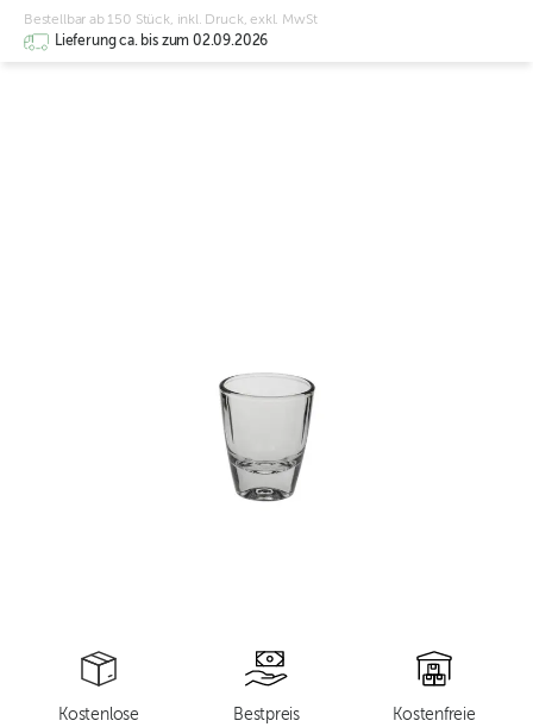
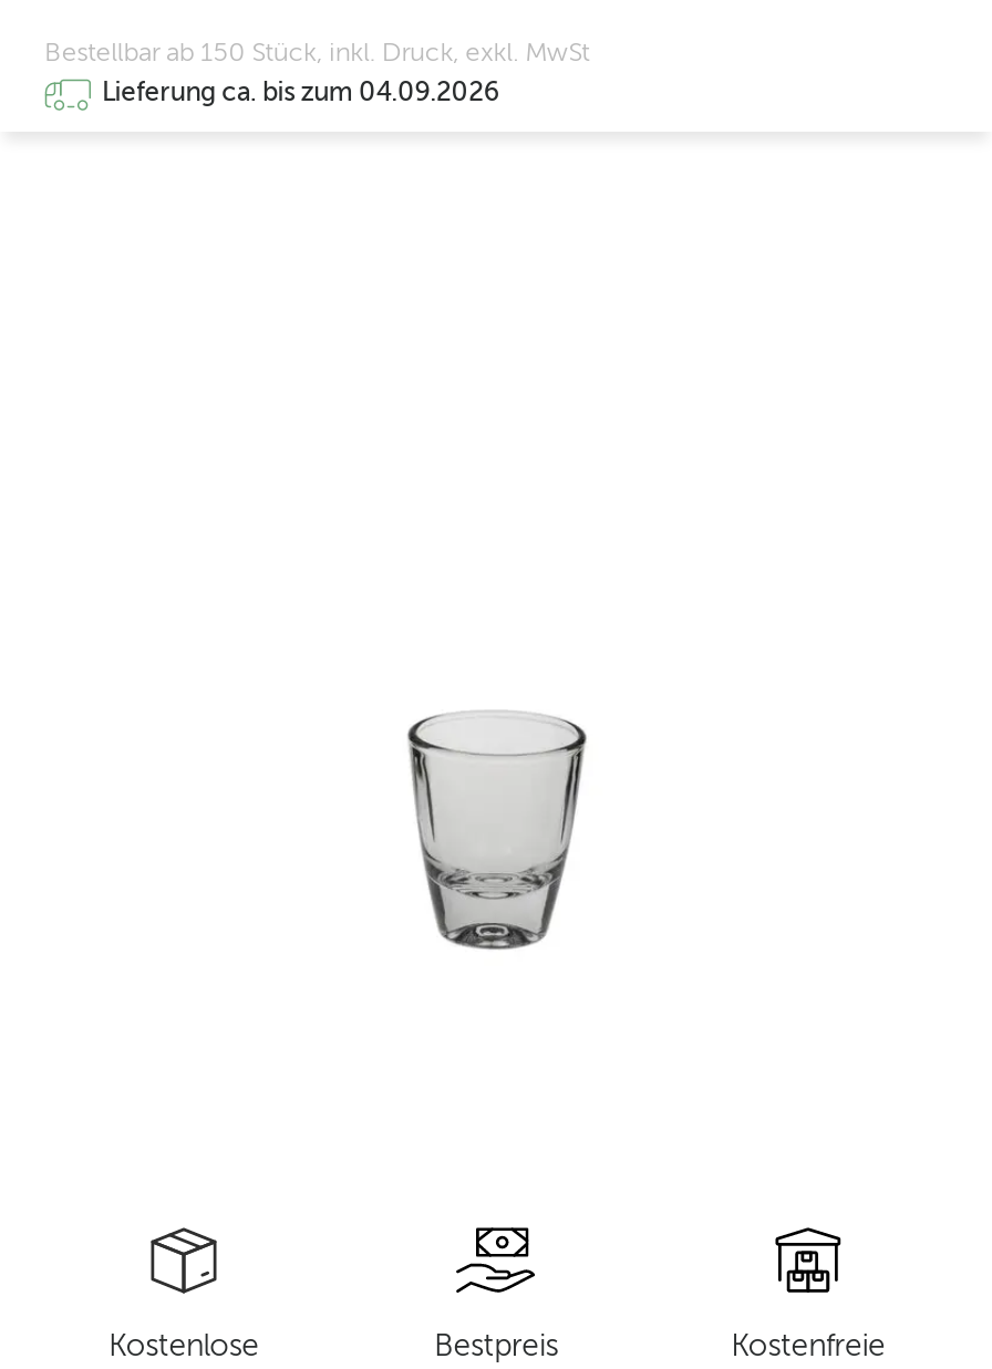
[55,35,268,49] Lieferung ca. bis zum 02.09.2026 -> [102,81,499,107] Lieferung ca. bis zum 04.09.2026

